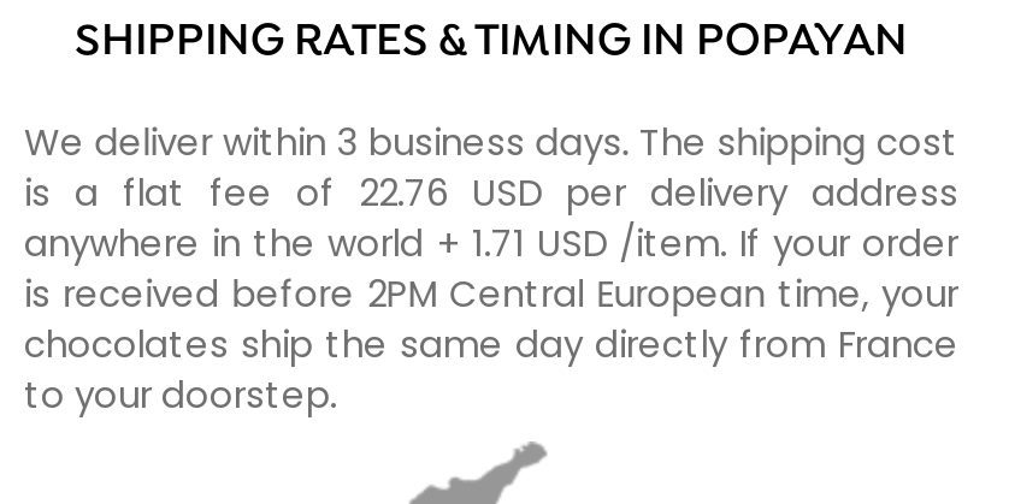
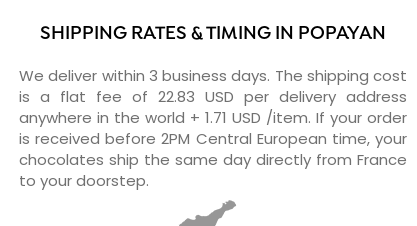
[24,166,958,217] is a flat fee of 22.76 USD per delivery address -> [19,86,407,107] is a flat fee of 22.83 USD per delivery address

